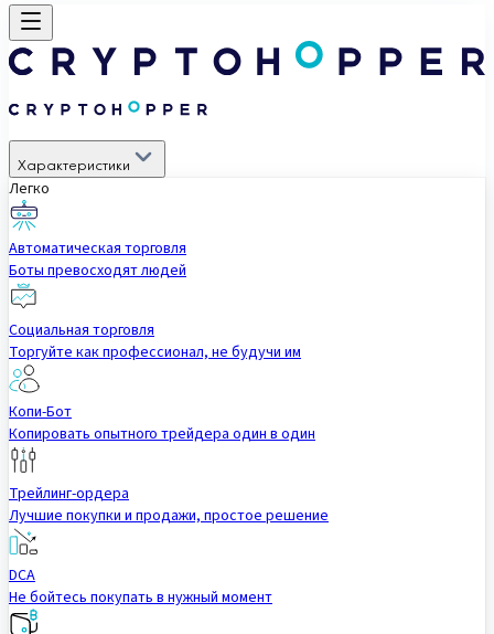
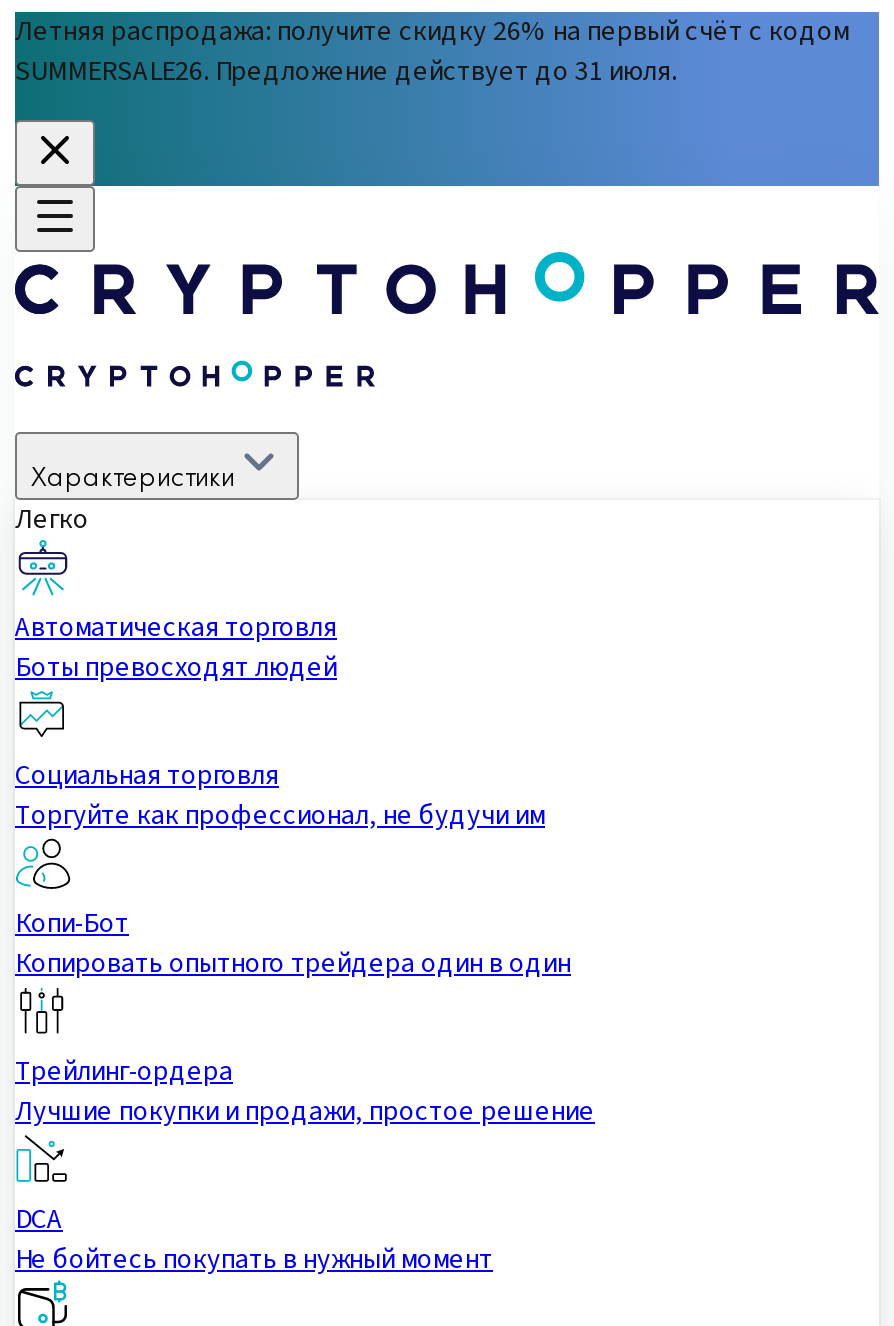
none -> [13,12,881,188] [image] | Летняя распродажа: получите скидку 26% на первый счёт с кодом | SUMMERSALE26. Предложение действует до 31 июля.

